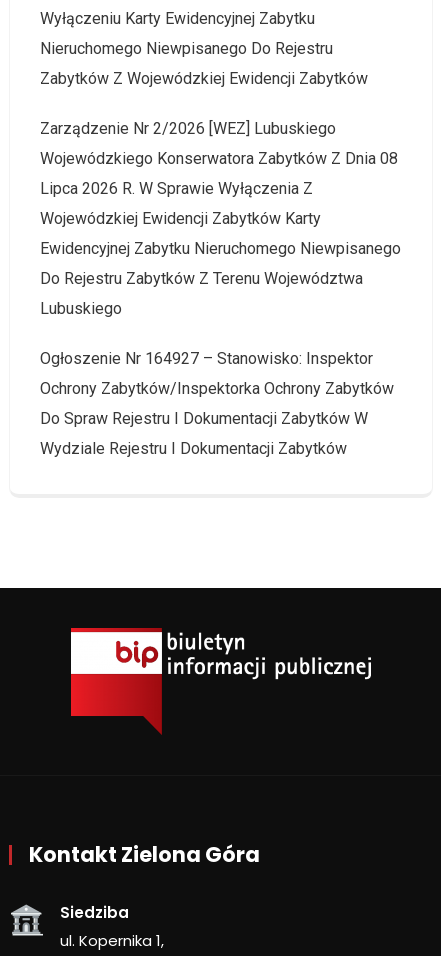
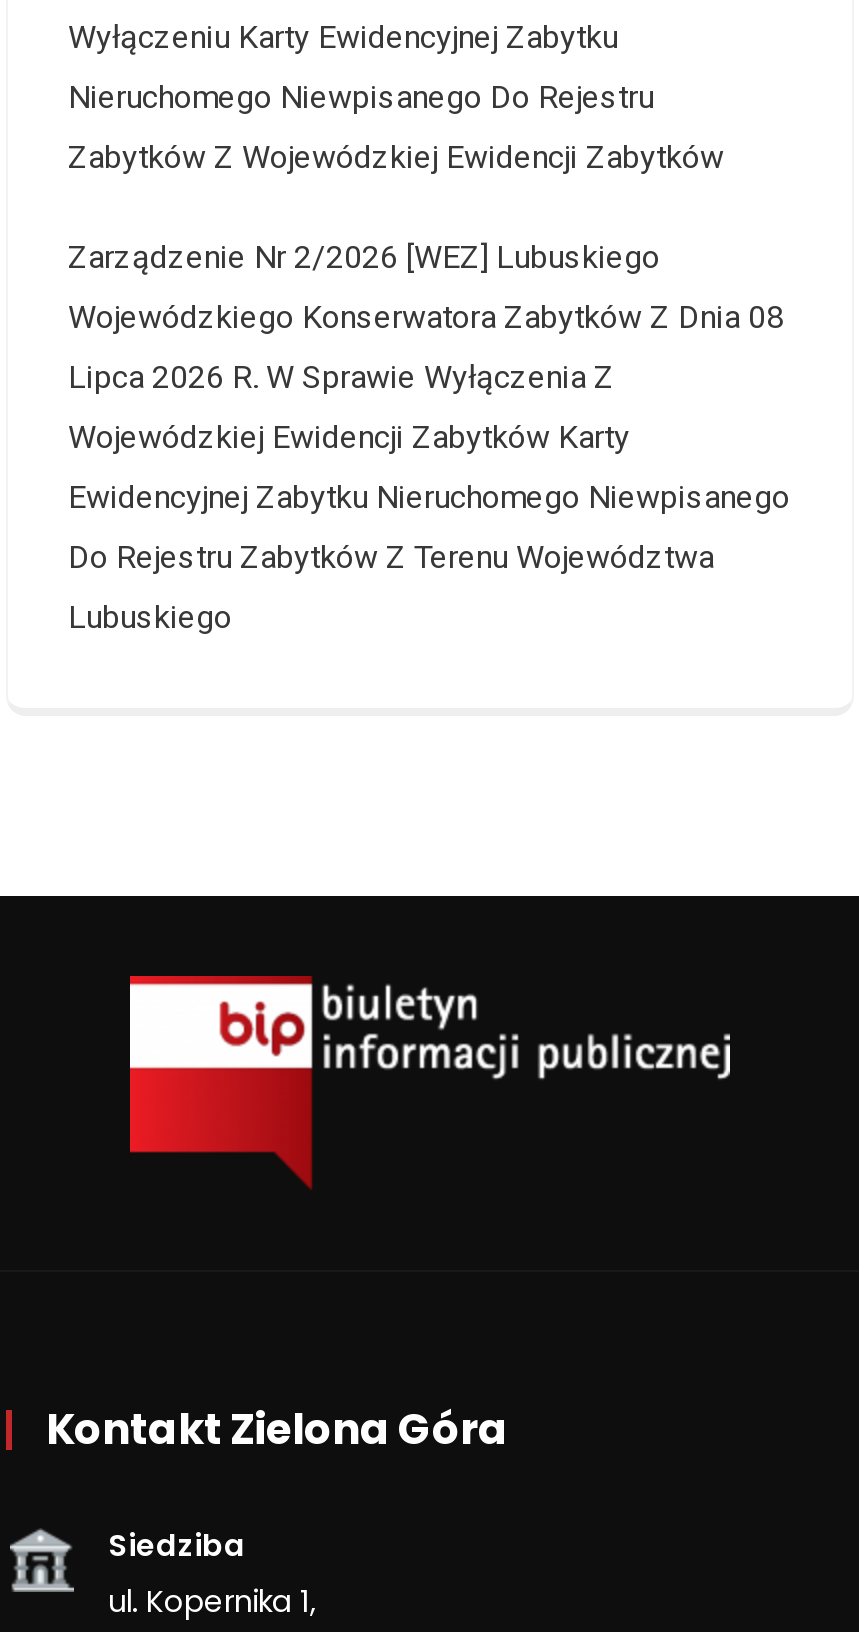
[40,349,394,458] Ogłoszenie Nr 164927 – Stanowisko: Inspektor | Ochrony Zabytków/Inspektorka Ochrony Zabytków | Do Spraw Rejestru I Dokumentacji Zabytków W | Wydziale Rejestru I Dokumentacji Zabytków -> none

